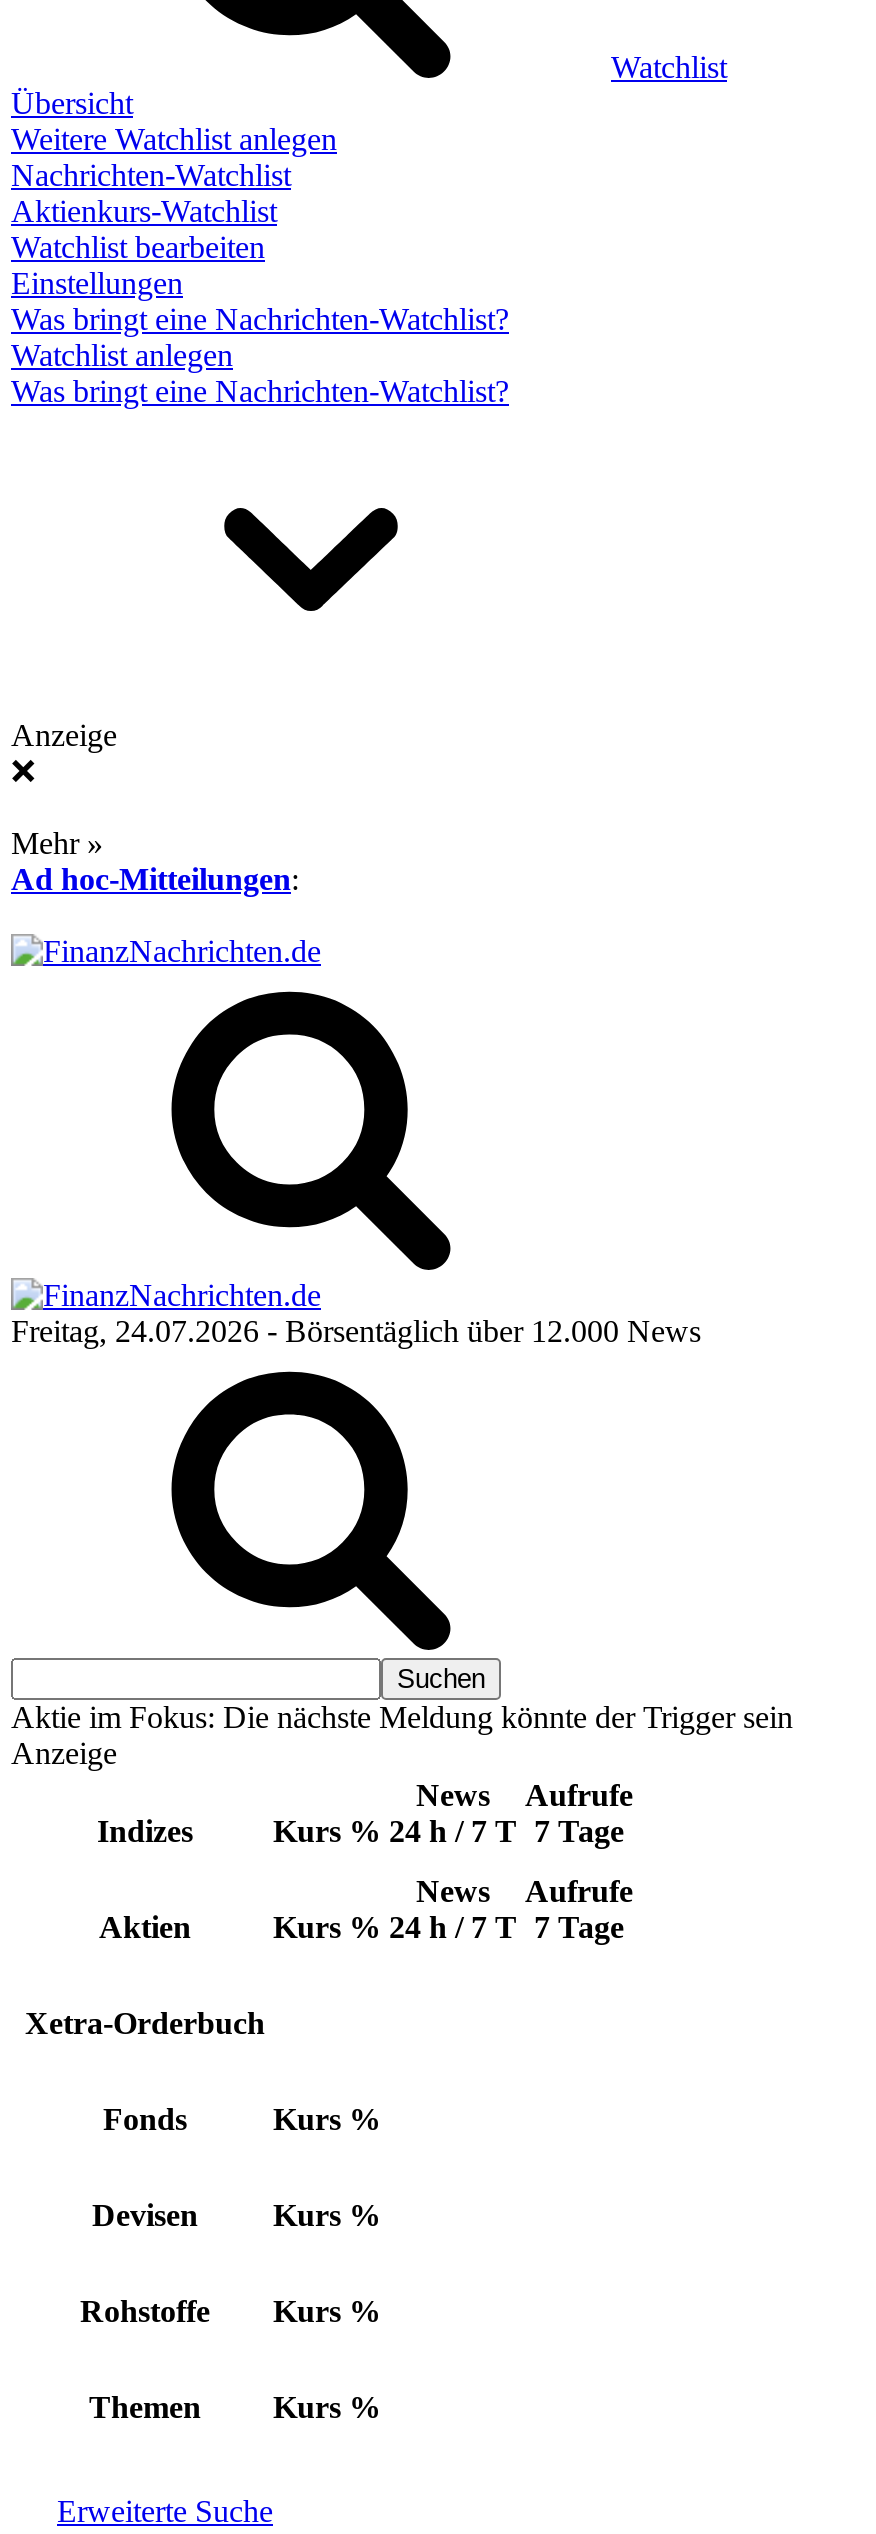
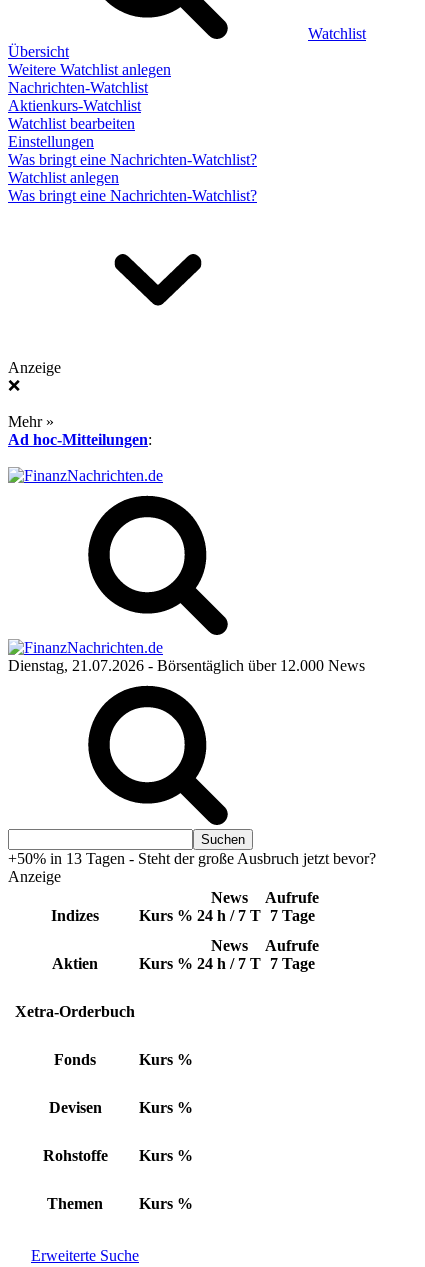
[11,1314,701,1348] Freitag, 24.07.2026 - Börsentäglich über 12.000 News -> [8,657,365,674] Dienstag, 21.07.2026 - Börsentäglich über 12.000 News
[11,1700,793,1734] Aktie im Fokus: Die nächste Meldung könnte der Trigger sein -> [8,850,376,867] +50% in 13 Tagen - Steht der große Ausbruch jetzt bevor?

